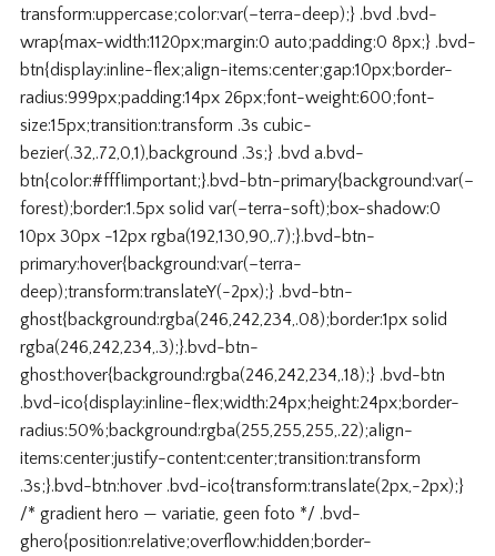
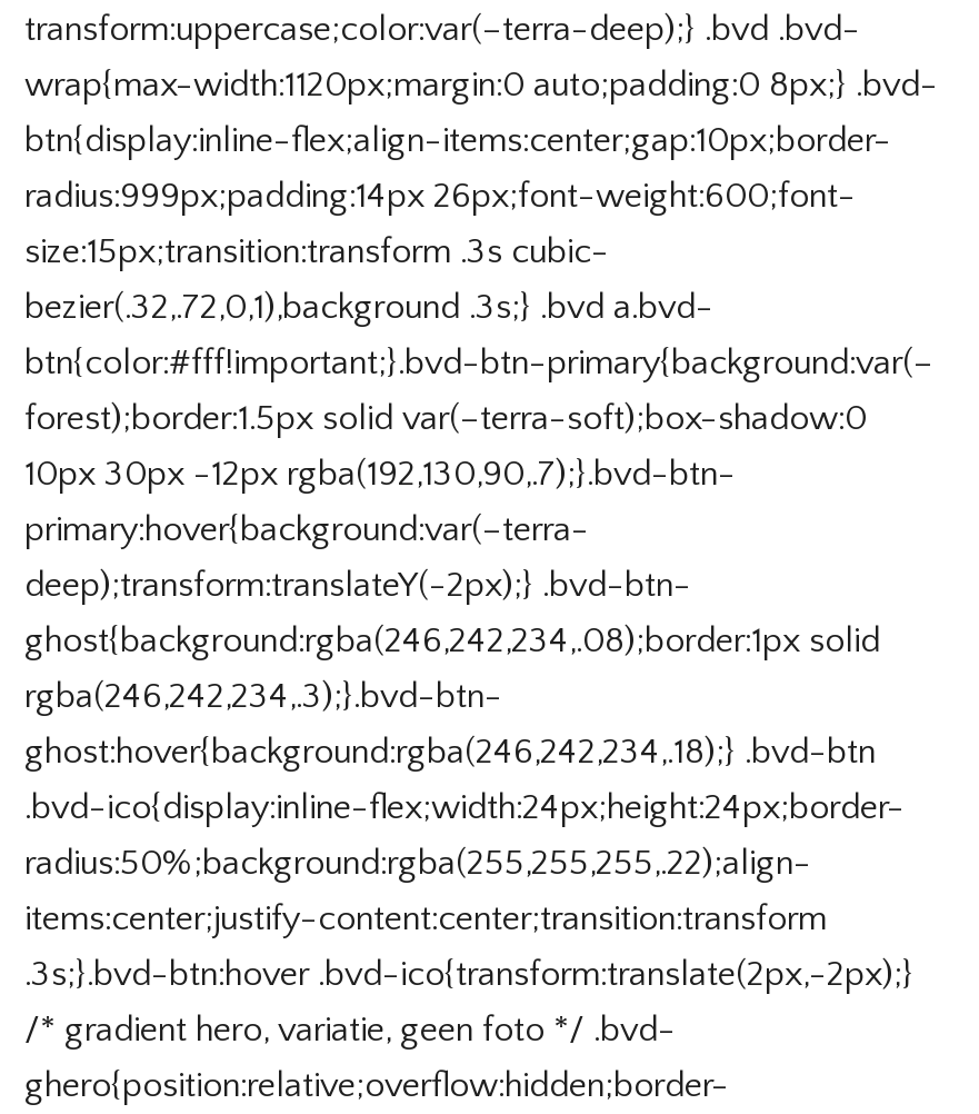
[20,504,361,524] /* gradient hero — variatie, geen foto */ .bvd- -> [24,1009,676,1050] /* gradient hero, variatie, geen foto */ .bvd-

